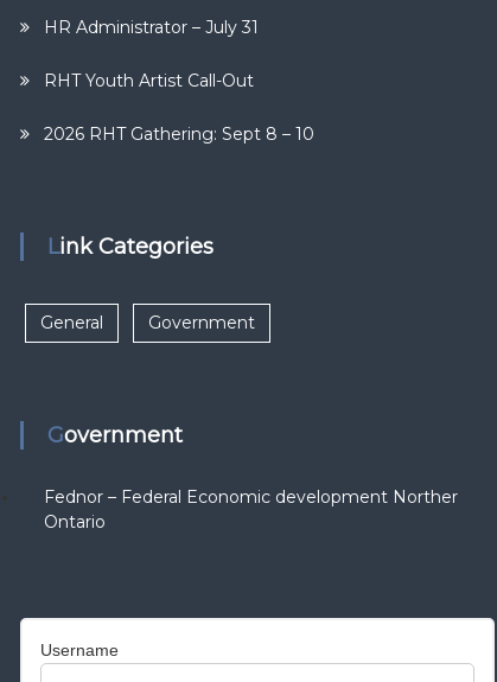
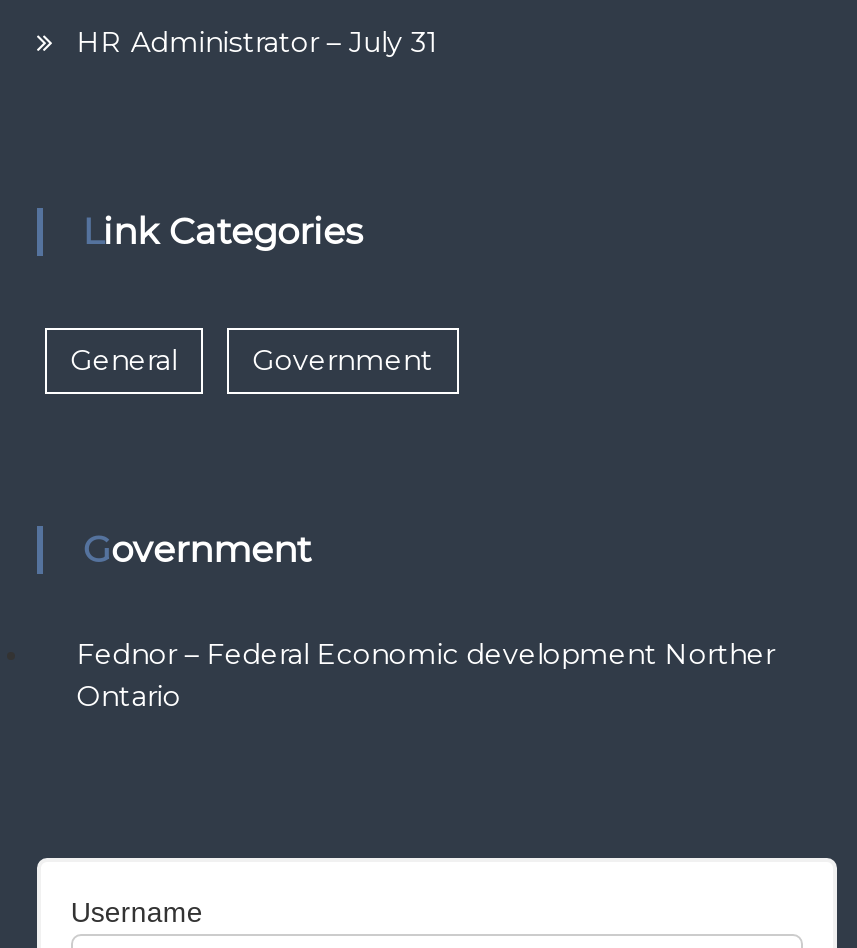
[44,70,314,145] RHT Youth Artist Call-Out | 2026 RHT Gathering: Sept 8 – 10 -> none

